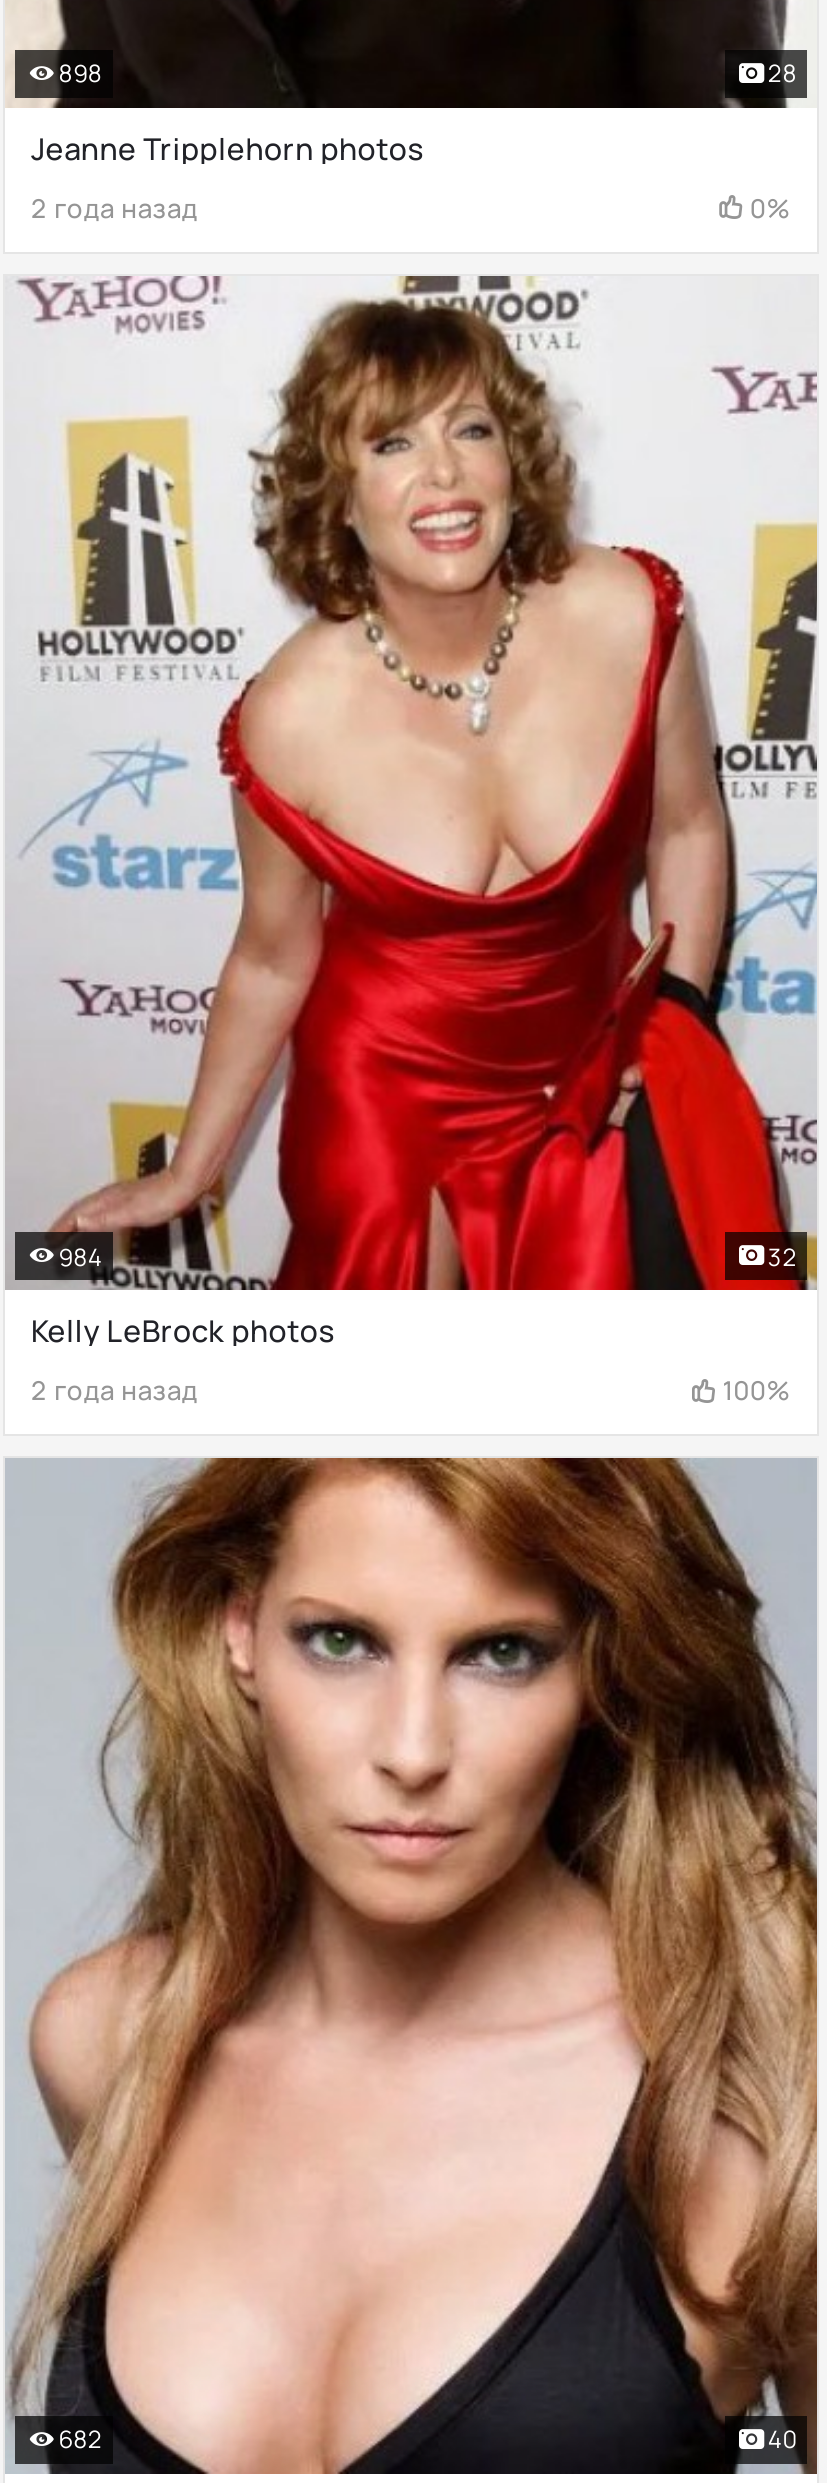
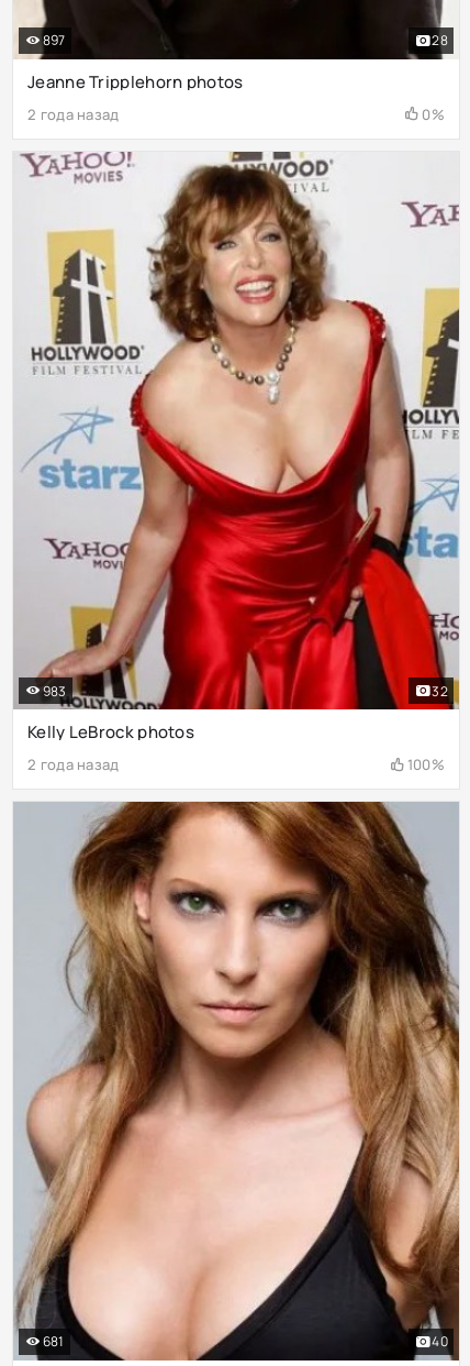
[59,56,102,90] 898 -> [43,31,66,49] 897
[59,1239,102,1273] 984 -> [43,681,67,700] 983
[59,2422,102,2456] 682 -> [43,1332,64,1351] 681

